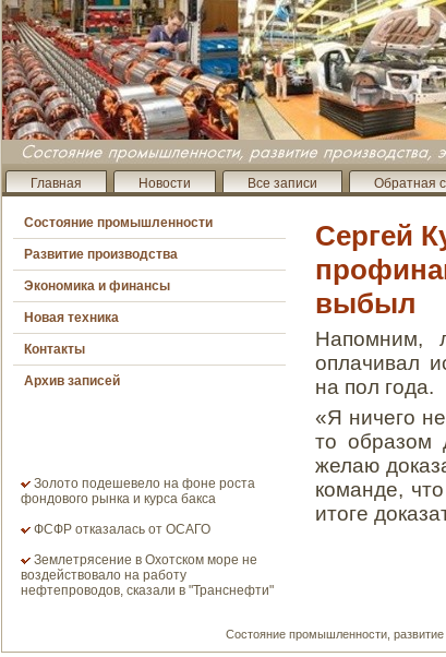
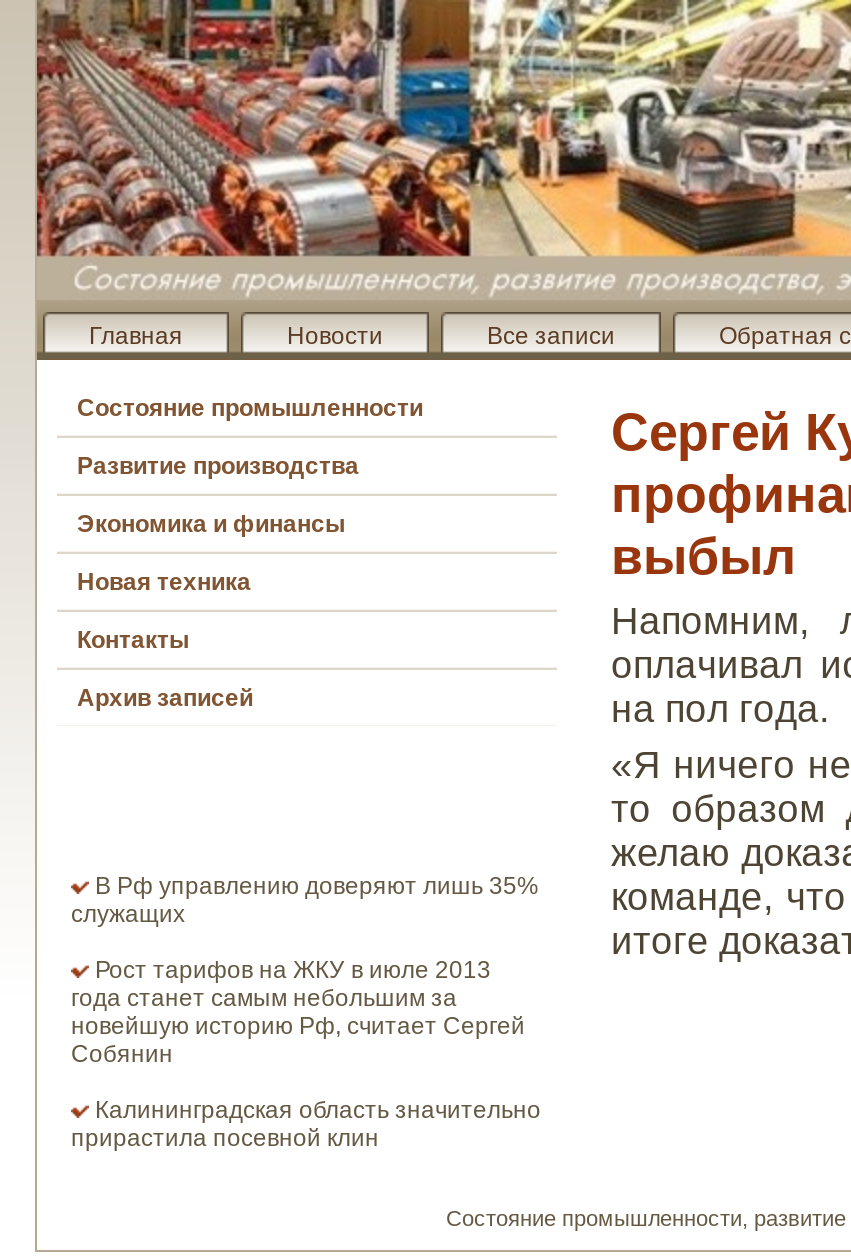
[21,476,255,506] Золото подешевело на фоне роста | фондового рынка и курса бакса -> [71,872,539,928] В Рф управлению доверяют лишь 35% | служащих
[31,522,210,537] ФСФР отказалась от ОСАГО -> [71,956,525,1068] Рост тарифов на ЖКУ в июле 2013 | года станет самым небольшим за | новейшую историю Рф, считает Сергей | Собянин
[21,552,274,598] Землетрясение в Охотском море не | воздействовало на работу | нефтепроводов, сказали в "Транснефти" -> [71,1096,541,1152] Калининградская область значительно | прирастила посевной клин

